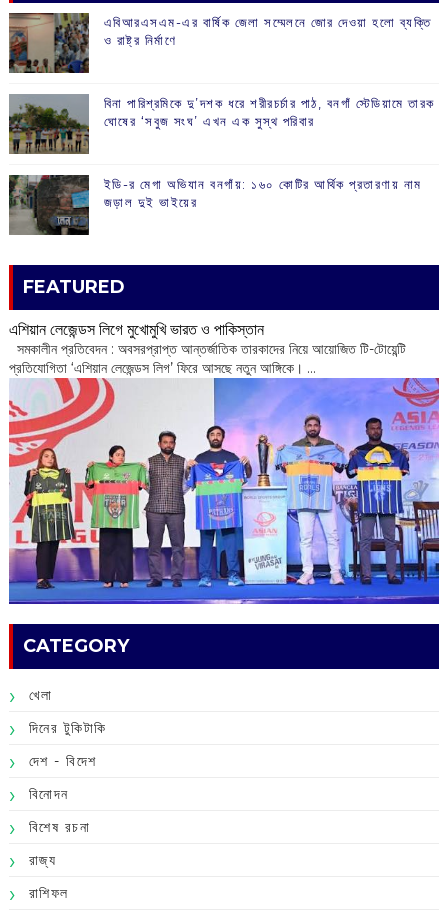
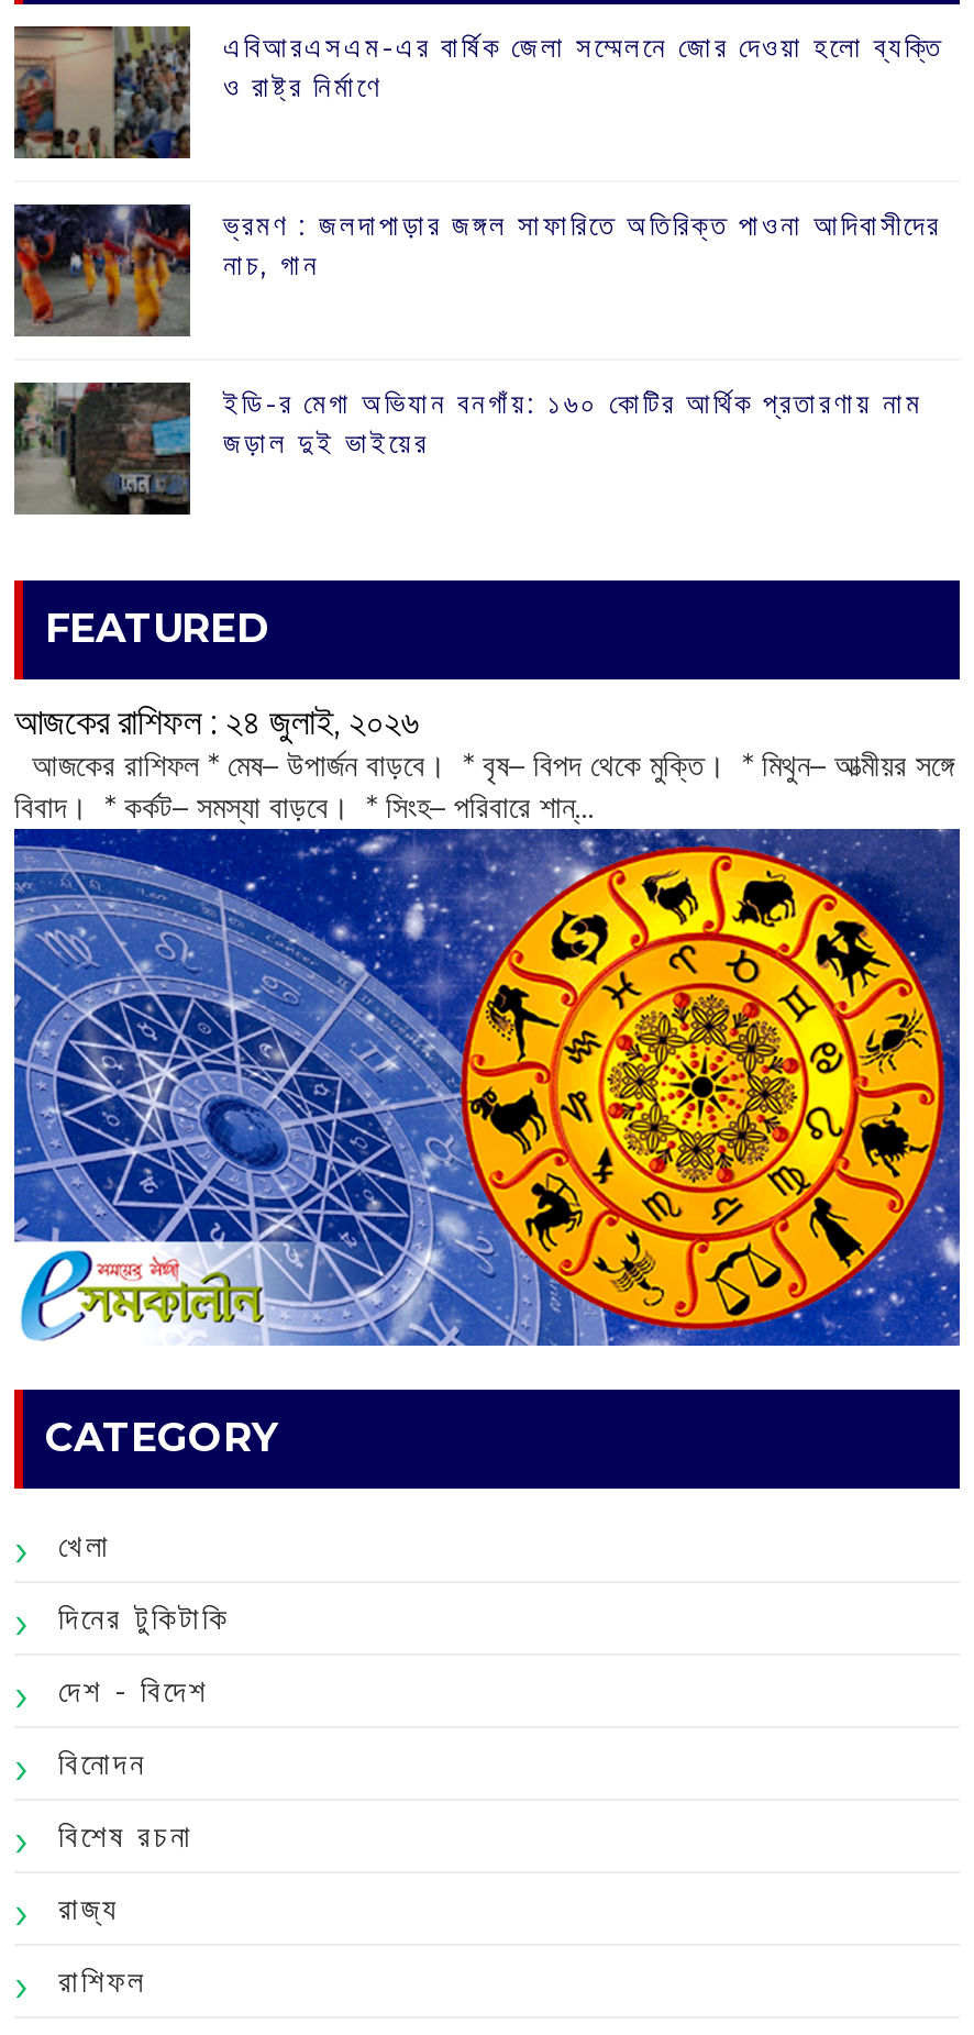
[9,95,435,153] [image] | বিনা পারিশ্রমিকে দু’দশক ধরে শরীরচর্চার পাঠ, বনগাঁ স্টেডিয়ামে তারক | ঘোষের ‘সবুজ সংঘ’ এখন এক সুস্থ পরিবার -> [14,204,941,334] [image] | ‌ভ্রমণ : জলদাপাড়ার জঙ্গল সাফারিতে অতিরিক্ত পাওনা আদিবাসীদের | নাচ, গান
[8,319,440,605] [image] | এশিয়ান লেজেন্ডস লিগে মুখোমুখি ভারত ও পাকিস্তান | ‌ সমকালীন প্রতিবেদন : অবসরপ্রাপ্ত আন্তর্জাতিক তারকাদের নিয়ে আয়োজিত টি-টোয়েন্টি | প্রতিযোগিতা ‘এশিয়ান লেজেন্ডস লিগ’ ফিরে আসছে নতুন আঙ্গিকে। ... -> [12,700,962,1348] [image] | আজকের রাশিফল :‌ ‌‌২৪ জুলাই, ২০২৬ | ‌ আজকের রাশিফল * মেষ– উপার্জন বাড়বে। * বৃষ– বিপদ থেকে মুক্তি। * মিথুন– আত্মীয়র সঙ্গে | বিবাদ। * কর্কট– সমস্যা বাড়বে। * সিংহ– পরিবারে শান্...

